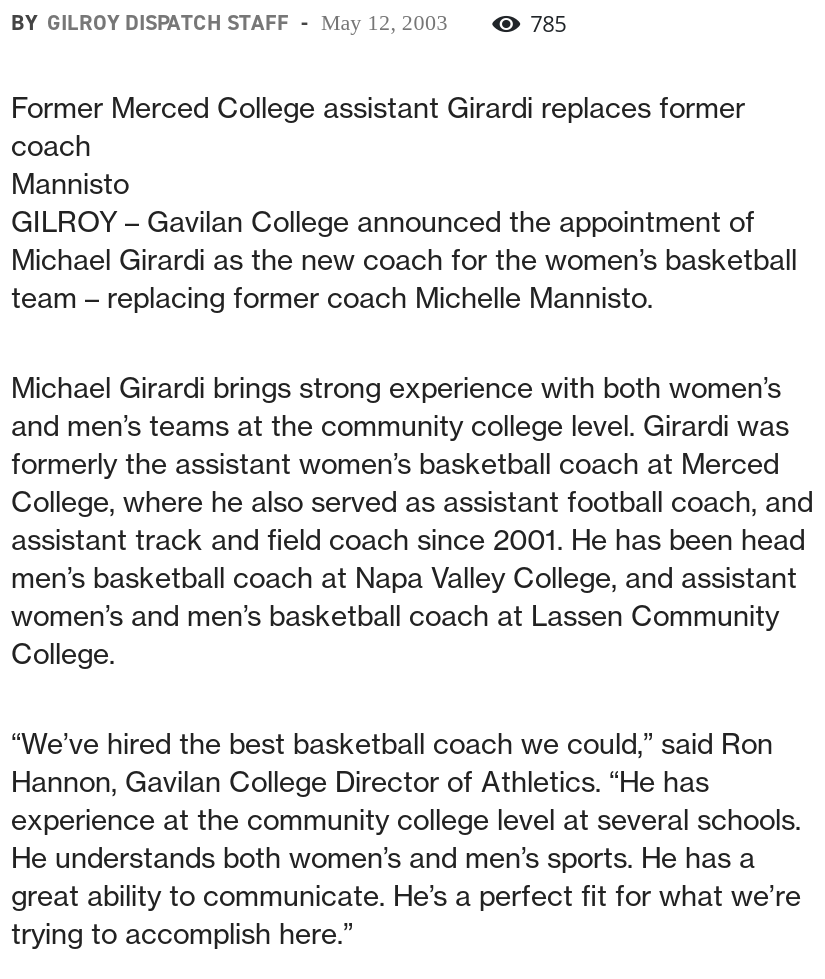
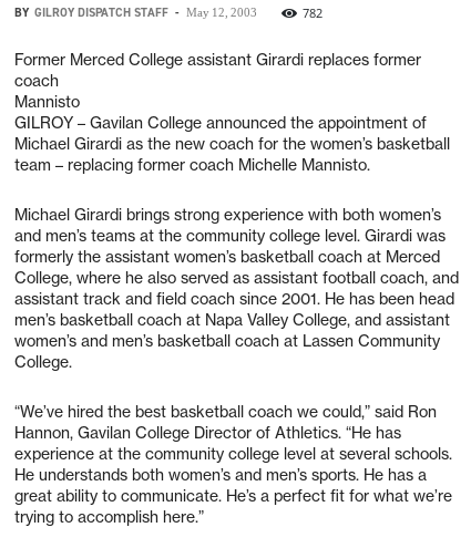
[530,8,566,38] 785 -> [302,4,322,21] 782

